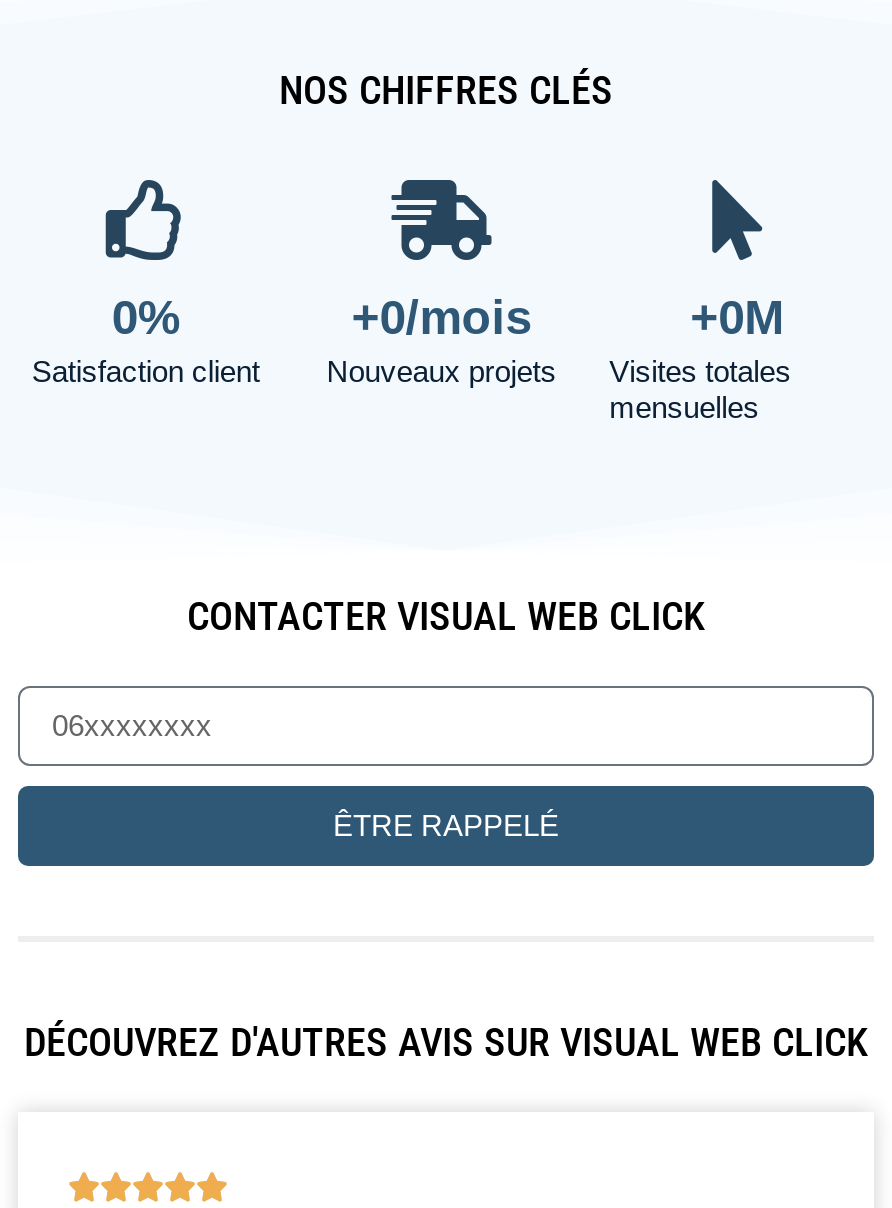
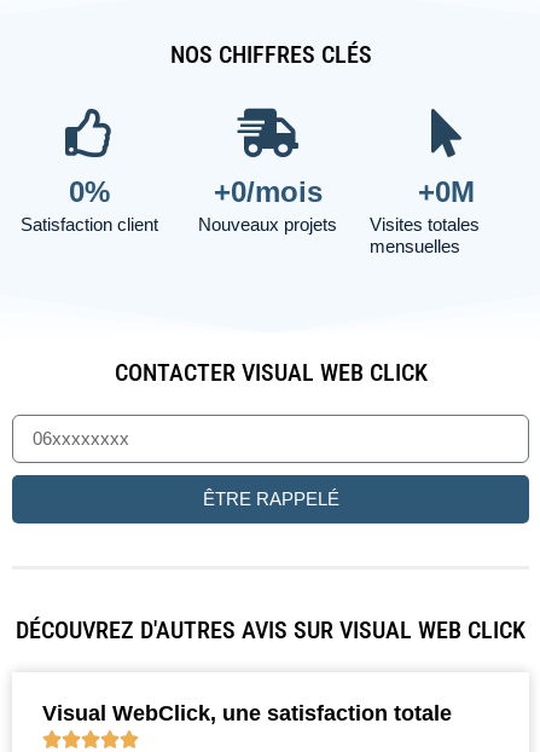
none -> [42,701,452,725] Visual WebClick, une satisfaction totale

